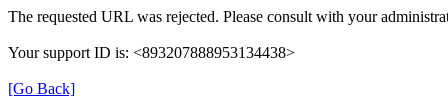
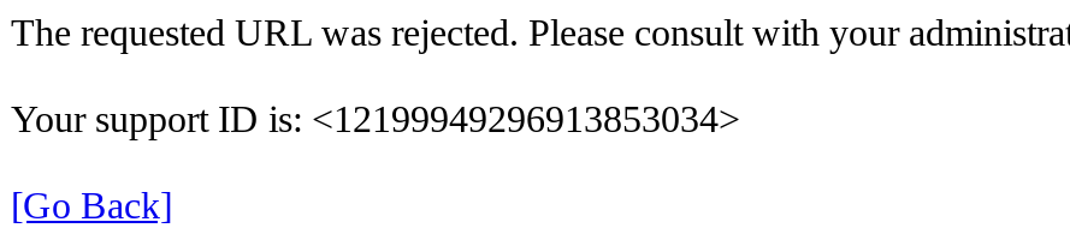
[8,44,295,61] Your support ID is: <893207888953134438> -> [11,98,740,139] Your support ID is: <12199949296913853034>

